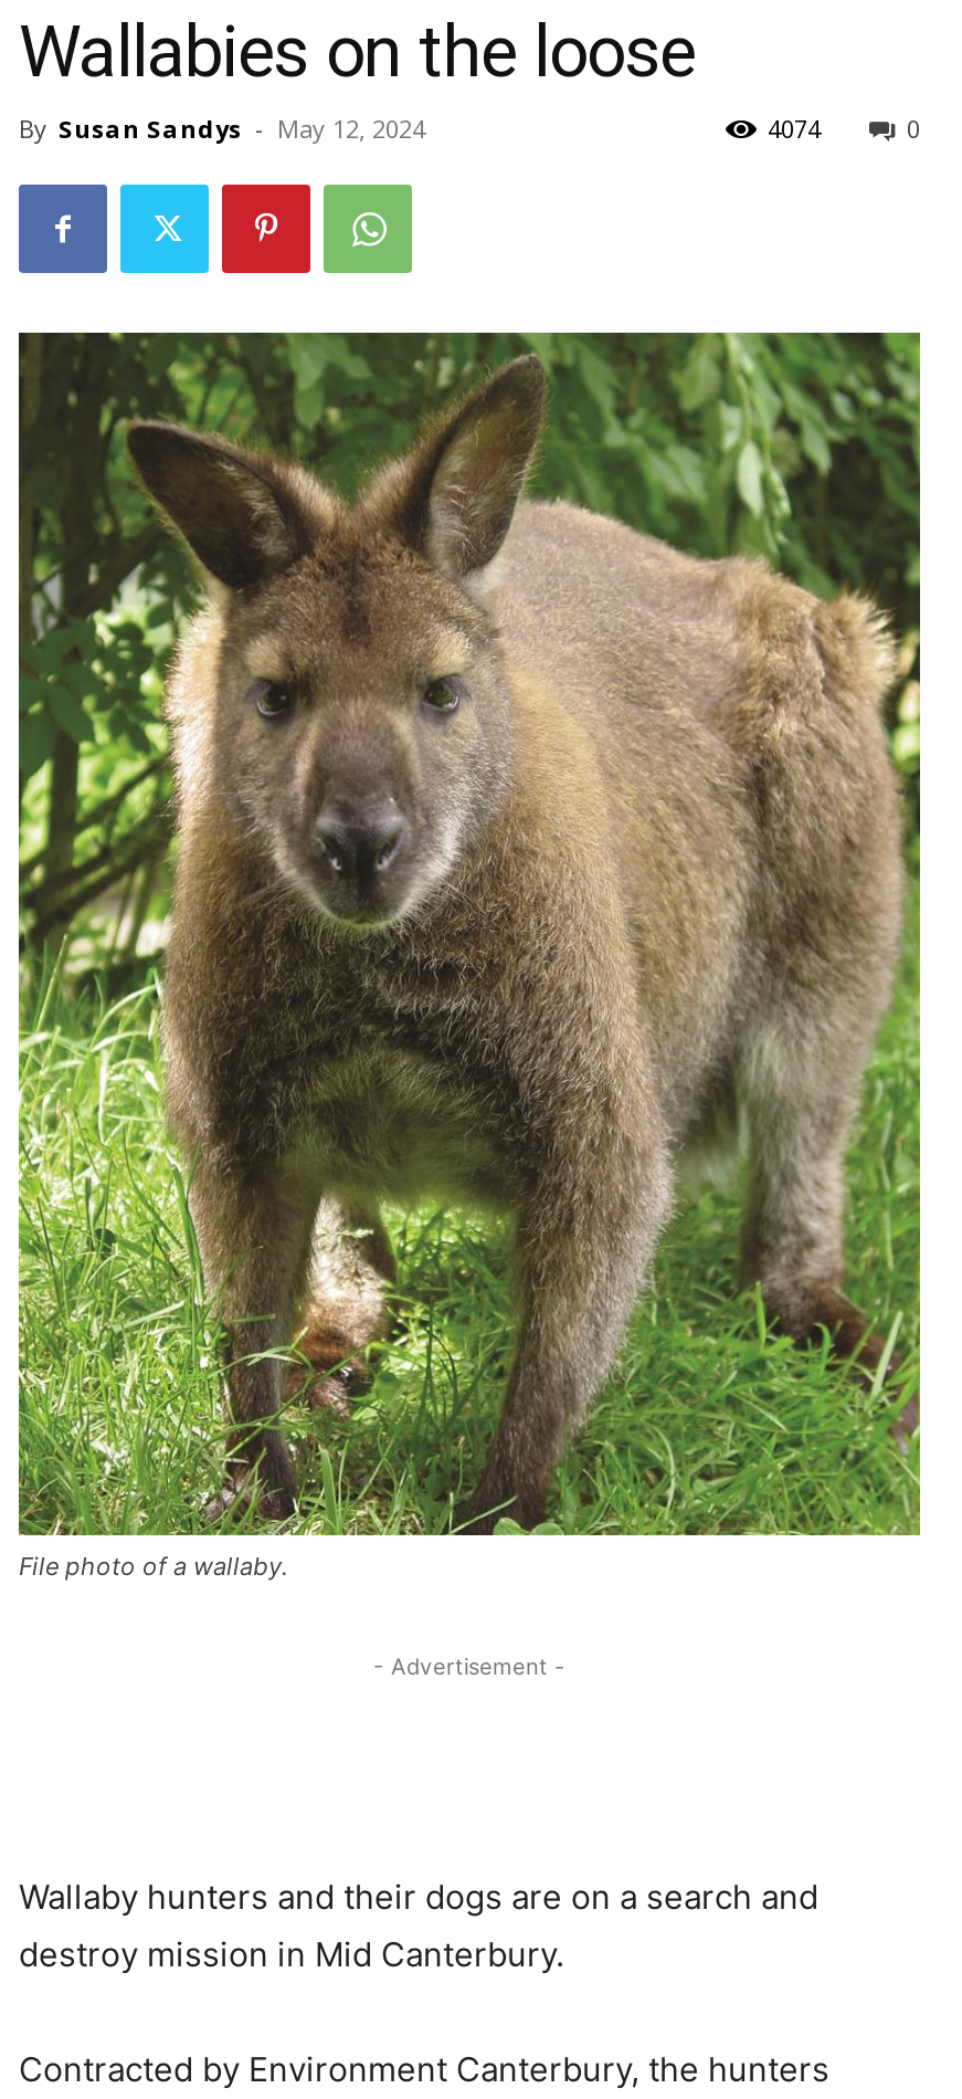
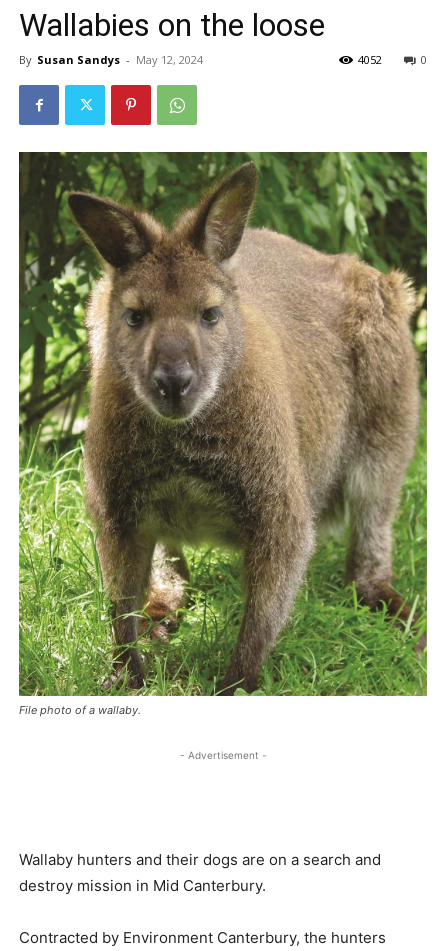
[768,112,821,145] 4074 -> [358,52,382,67] 4052

